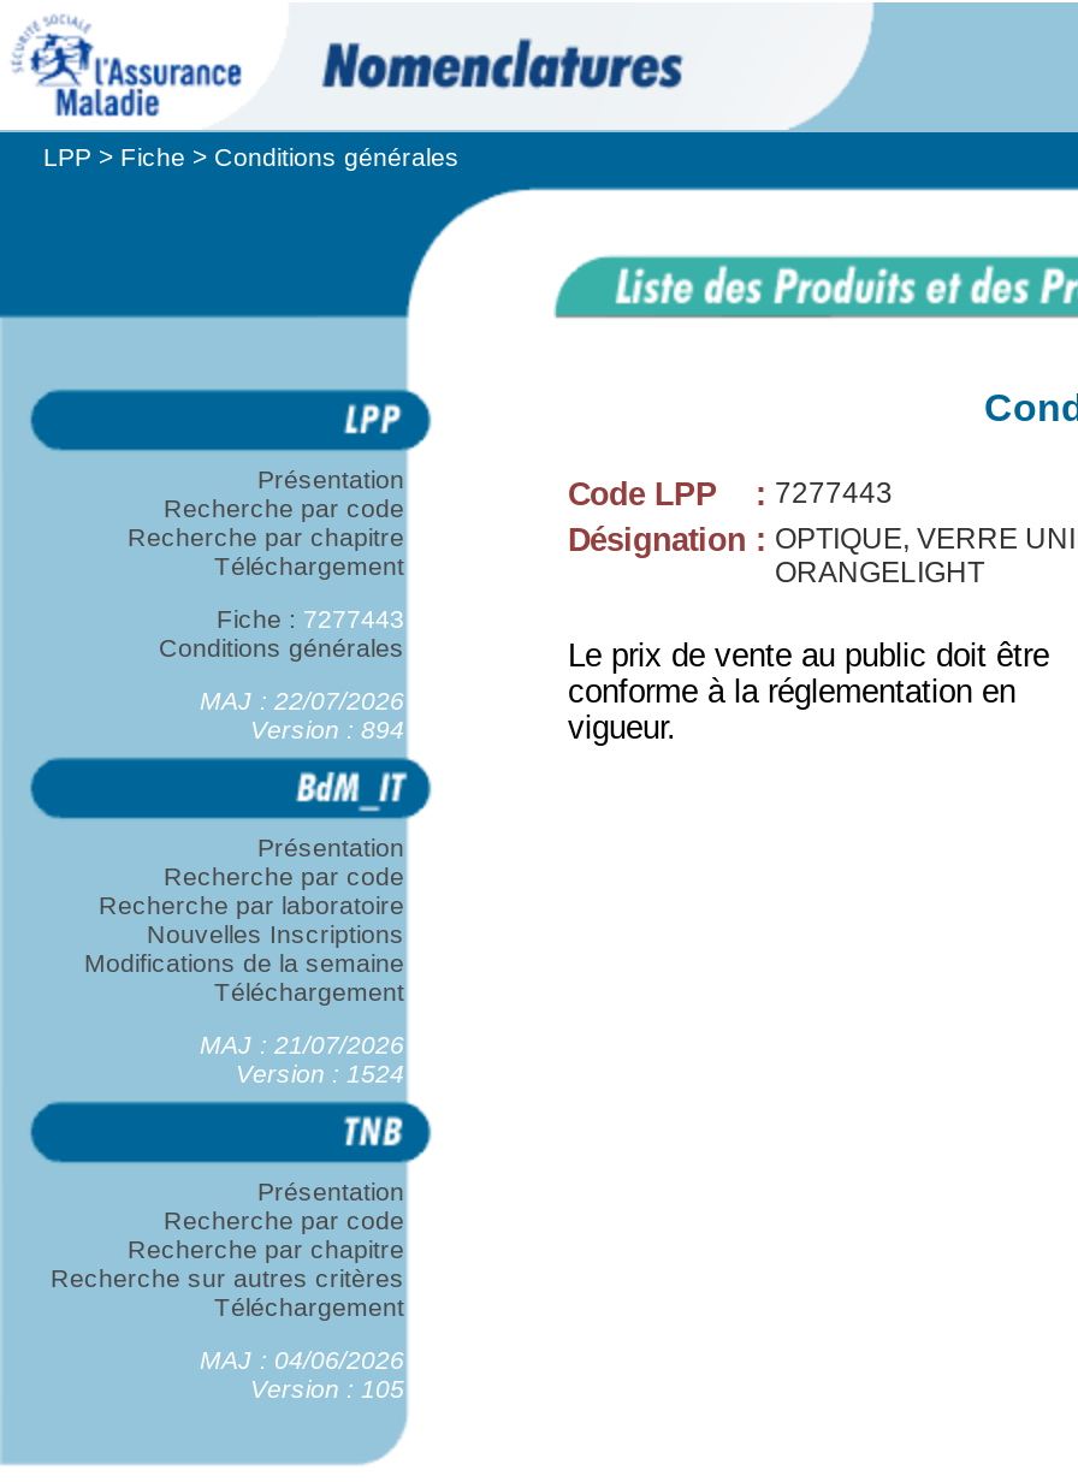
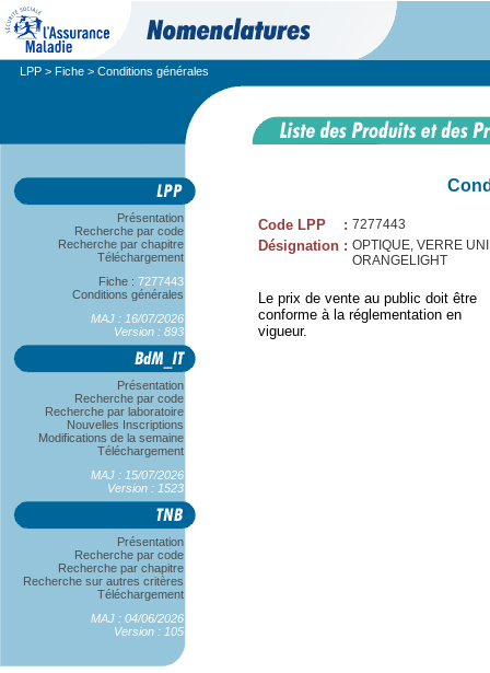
[200,686,404,715] MAJ : 22/07/2026 -> [91,312,184,325] MAJ : 16/07/2026
[250,715,404,743] Version : 894 -> [114,325,184,338] Version : 893
[200,1030,404,1059] MAJ : 21/07/2026 -> [91,468,184,481] MAJ : 15/07/2026
[236,1059,404,1087] Version : 1524 -> [107,481,184,495] Version : 1523

